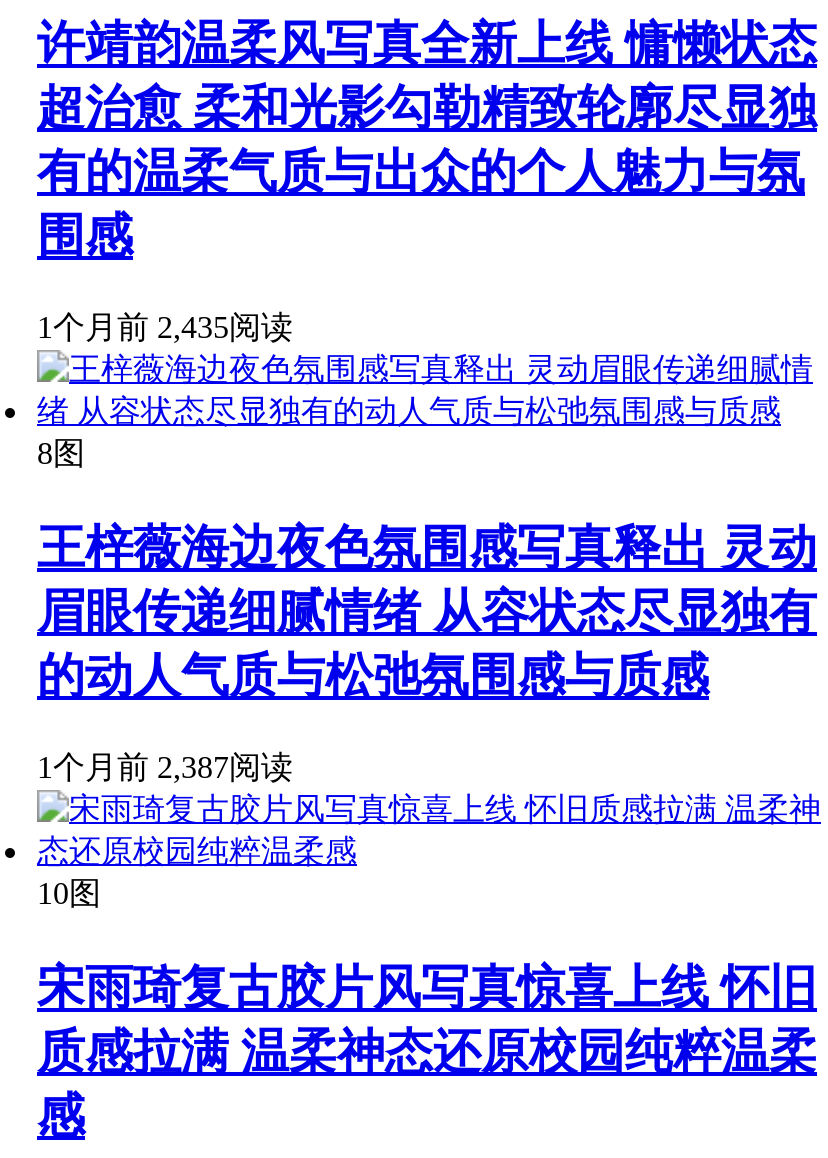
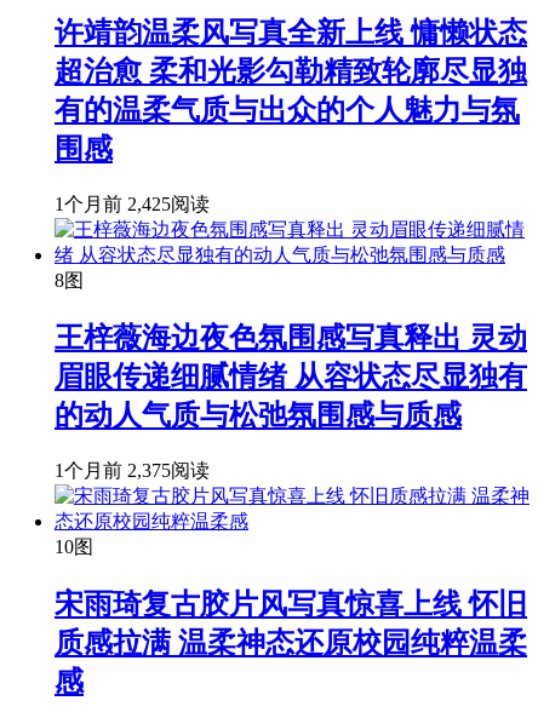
[37,310,293,344] 1个月前2,435阅读 -> [55,194,210,214] 1个月前2,425阅读
[37,750,293,784] 1个月前2,387阅读 -> [55,460,210,480] 1个月前2,375阅读

